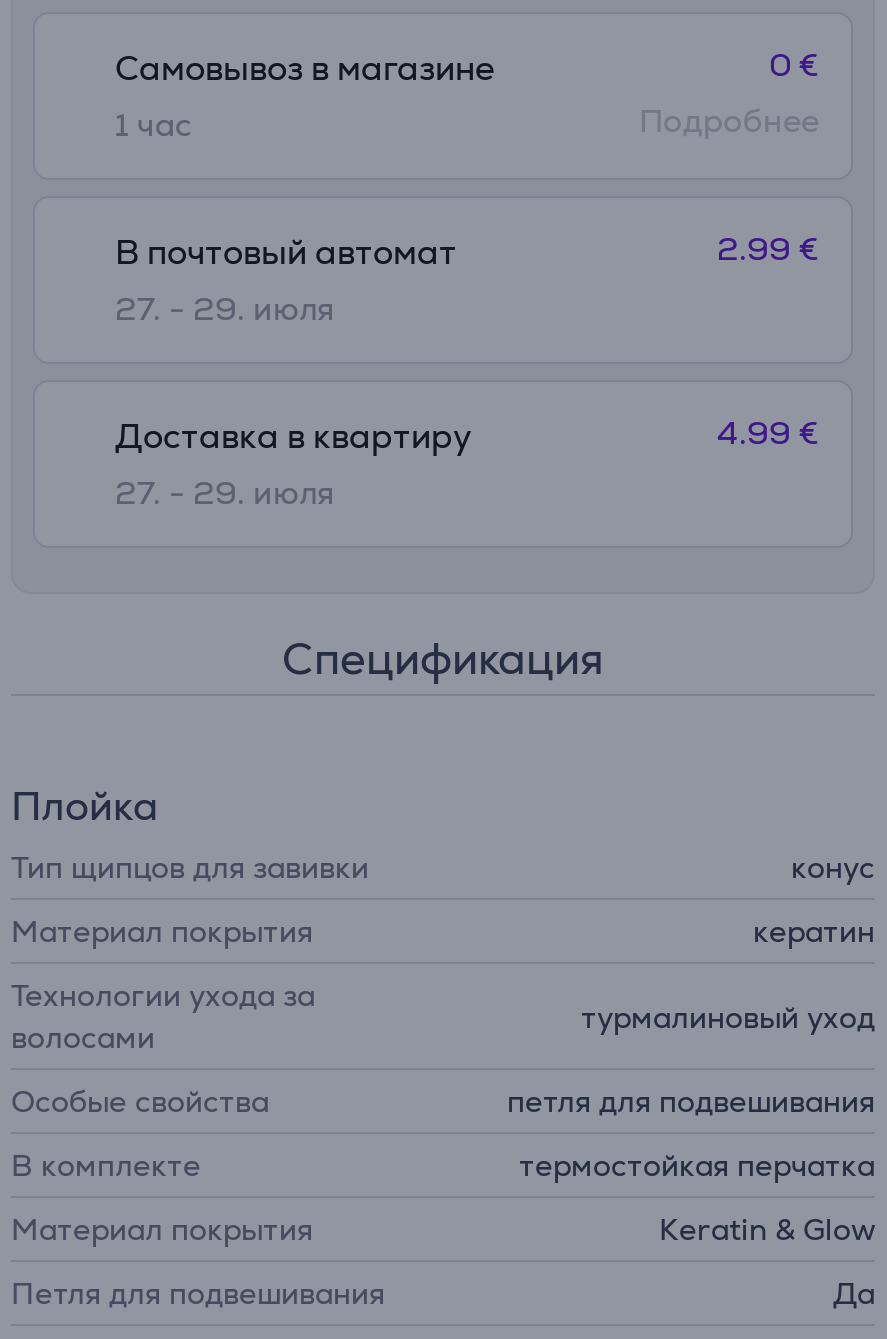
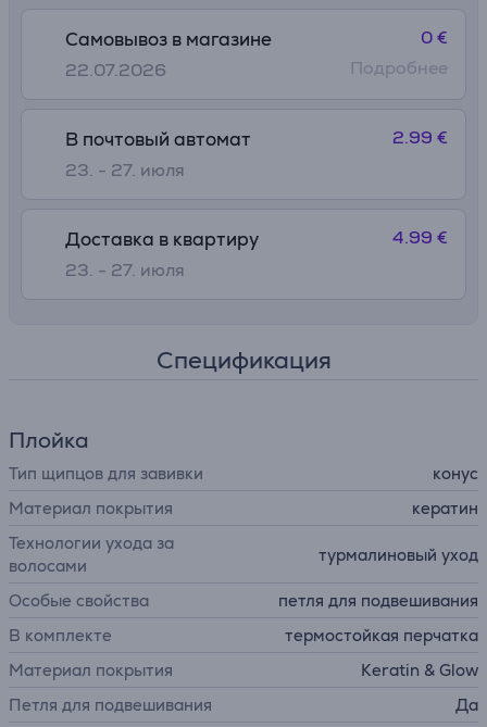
[115,104,191,146] 1 час -> [65,59,166,82] 22.07.2026
[115,288,335,330] 27. - 29. июля -> [65,159,185,181] 23. - 27. июля
[115,472,335,514] 27. - 29. июля -> [65,259,185,281] 23. - 27. июля

